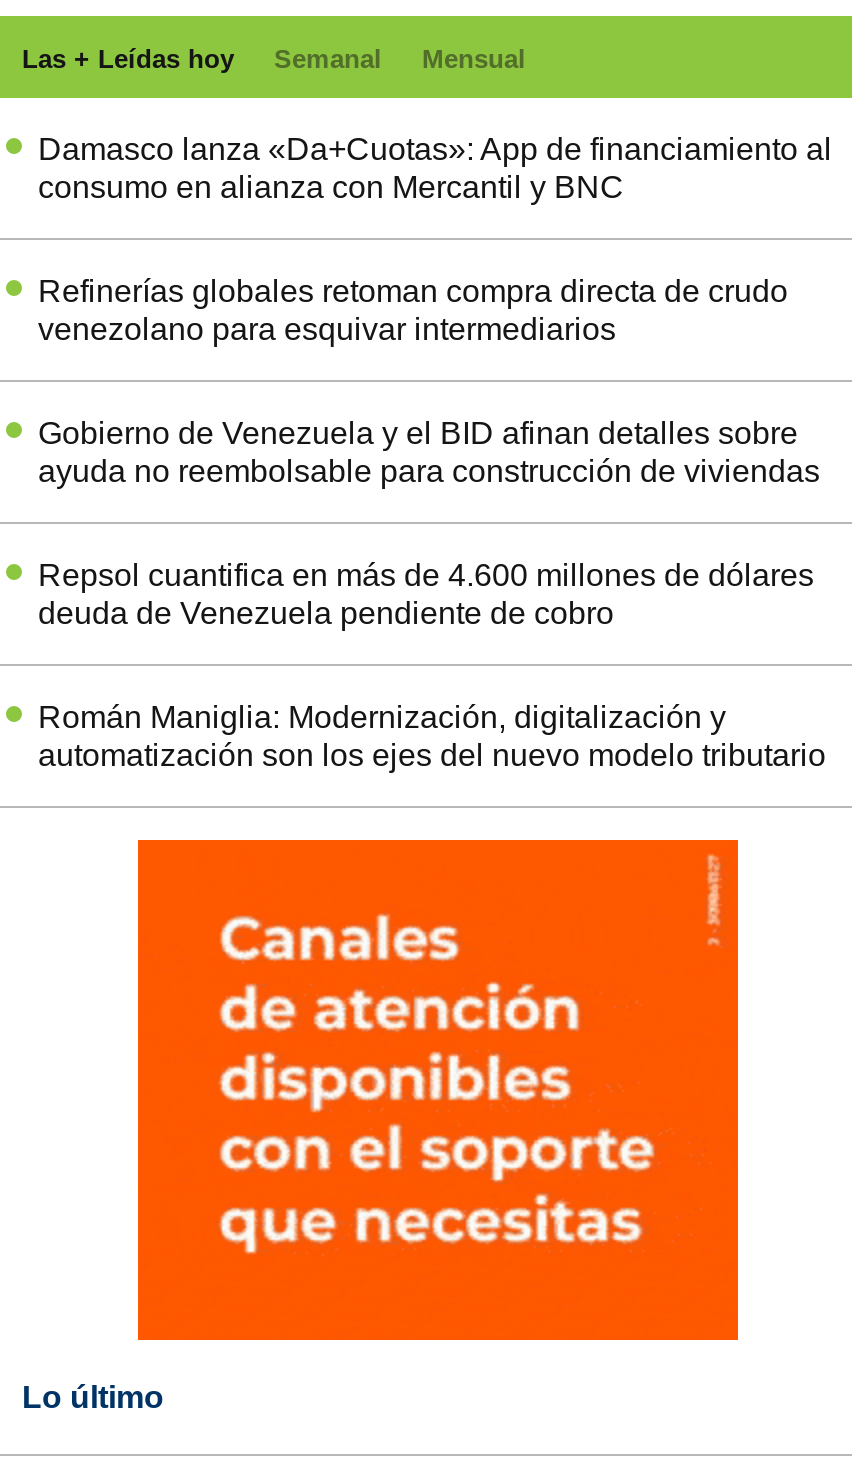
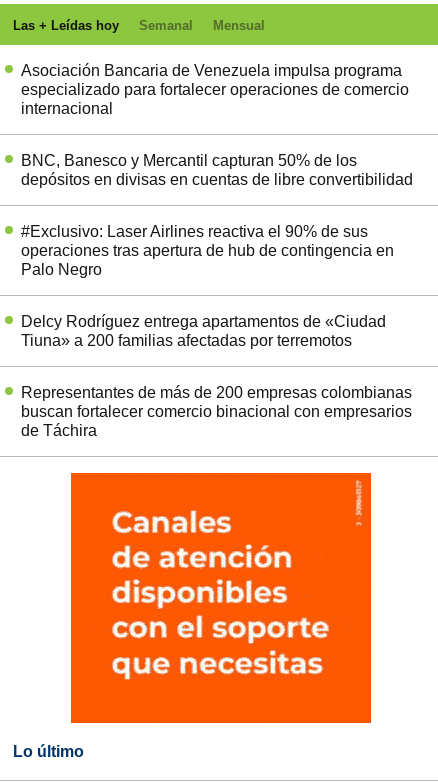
[38,132,832,204] Damasco lanza «Da+Cuotas»: App de financiamiento al | consumo en alianza con Mercantil y BNC -> [21,62,409,117] Asociación Bancaria de Venezuela impulsa programa | especializado para fortalecer operaciones de comercio | internacional
[38,274,788,346] Refinerías globales retoman compra directa de crudo | venezolano para esquivar intermediarios -> [21,152,413,188] BNC, Banesco y Mercantil capturan 50% de los | depósitos en divisas en cuentas de libre convertibilidad
[38,416,820,488] Gobierno de Venezuela y el BID afinan detalles sobre | ayuda no reembolsable para construcción de viviendas -> [21,223,394,278] #Exclusivo: Laser Airlines reactiva el 90% de sus | operaciones tras apertura de hub de contingencia en | Palo Negro
[38,558,814,630] Repsol cuantifica en más de 4.600 millones de dólares | deuda de Venezuela pendiente de cobro -> [21,313,386,349] Delcy Rodríguez entrega apartamentos de «Ciudad | Tiuna» a 200 familias afectadas por terremotos
[38,700,826,772] Román Maniglia: Modernización, digitalización y | automatización son los ejes del nuevo modelo tributario -> [21,384,412,439] Representantes de más de 200 empresas colombianas | buscan fortalecer comercio binacional con empresarios | de Táchira

